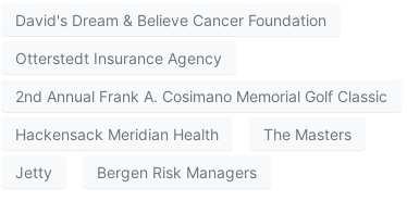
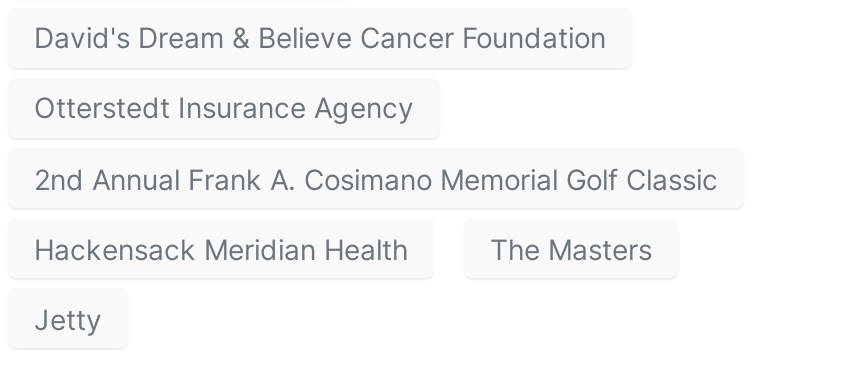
[97,163,257,181] Bergen Risk Managers -> none

